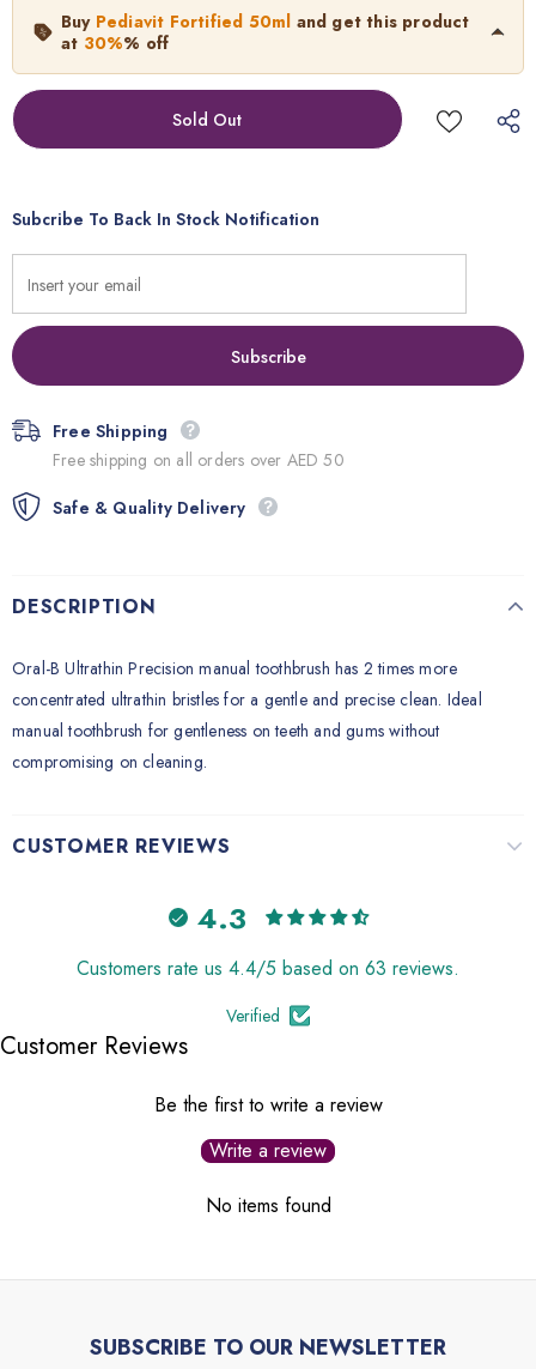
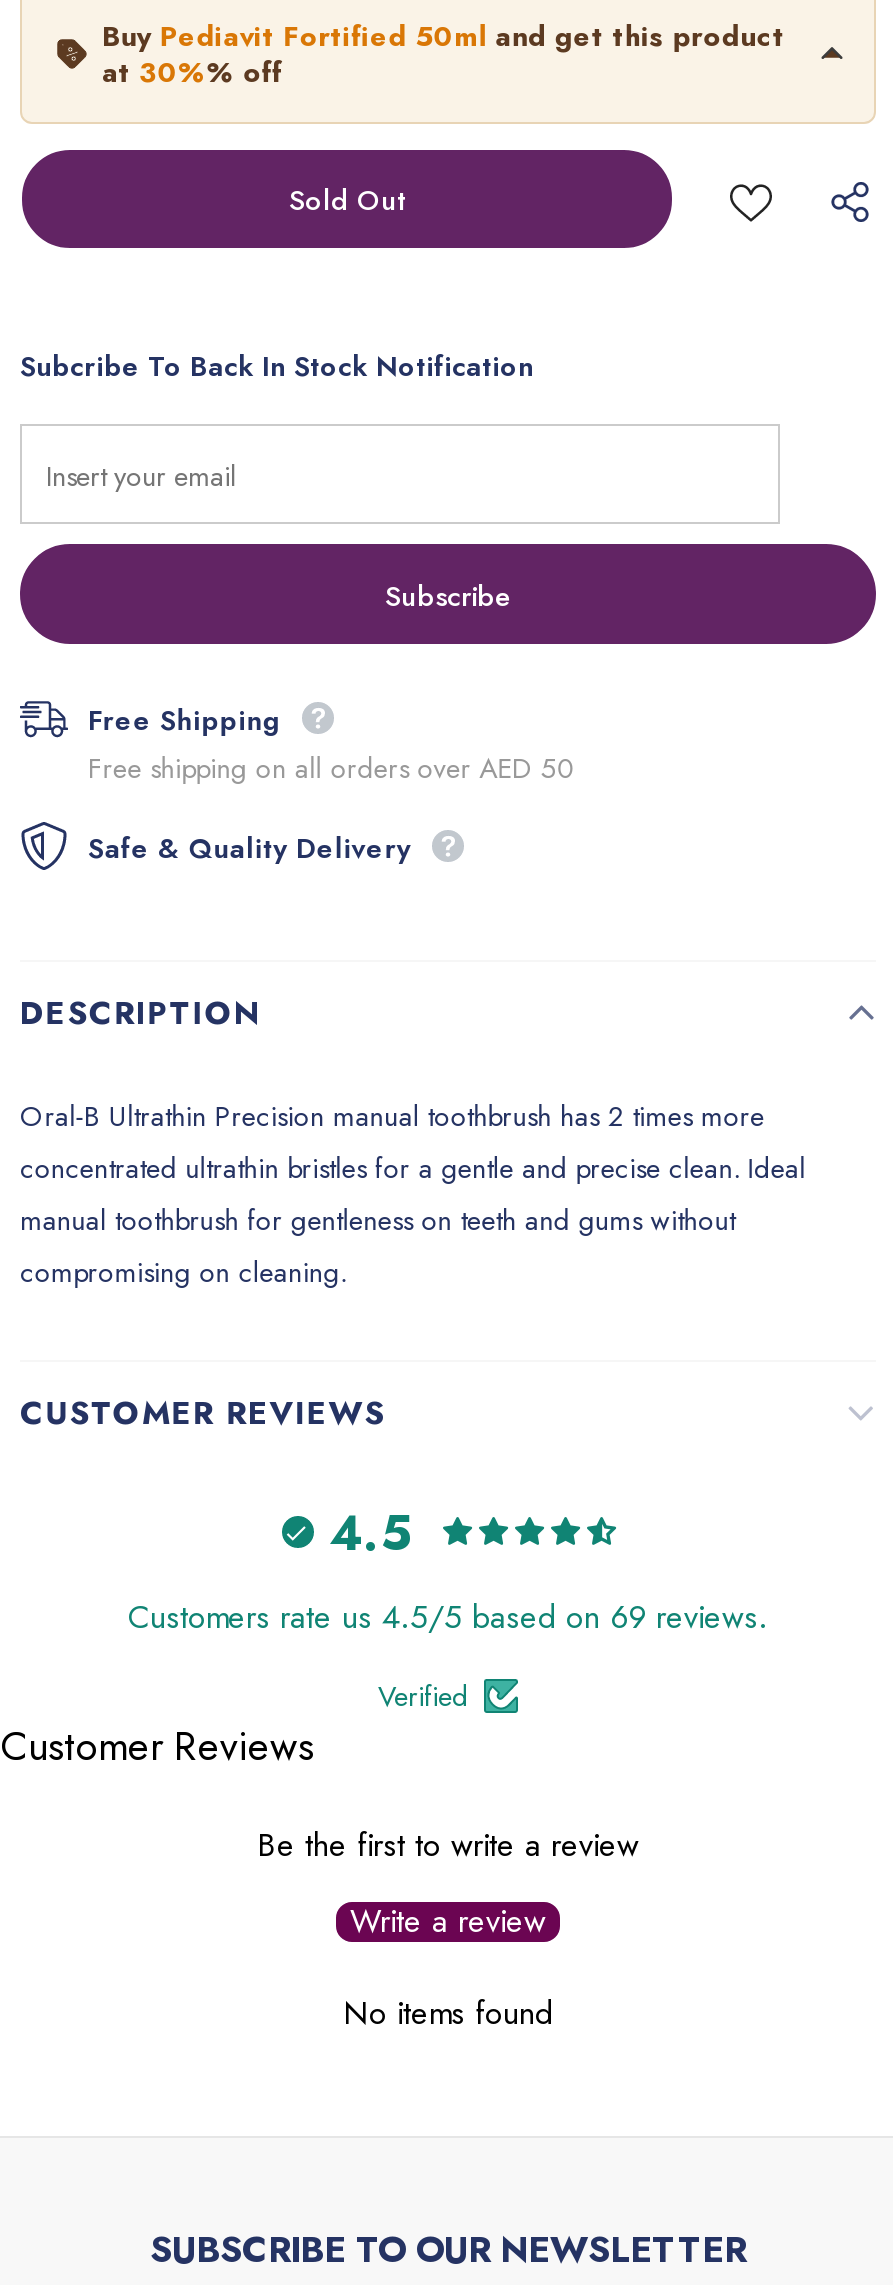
[197,896,246,938] 4.3 -> [329,1497,411,1567] 4.5
[77,955,459,982] Customers rate us 4.4/5 based on 63 reviews. -> [128,1594,768,1640] Customers rate us 4.5/5 based on 69 reviews.

